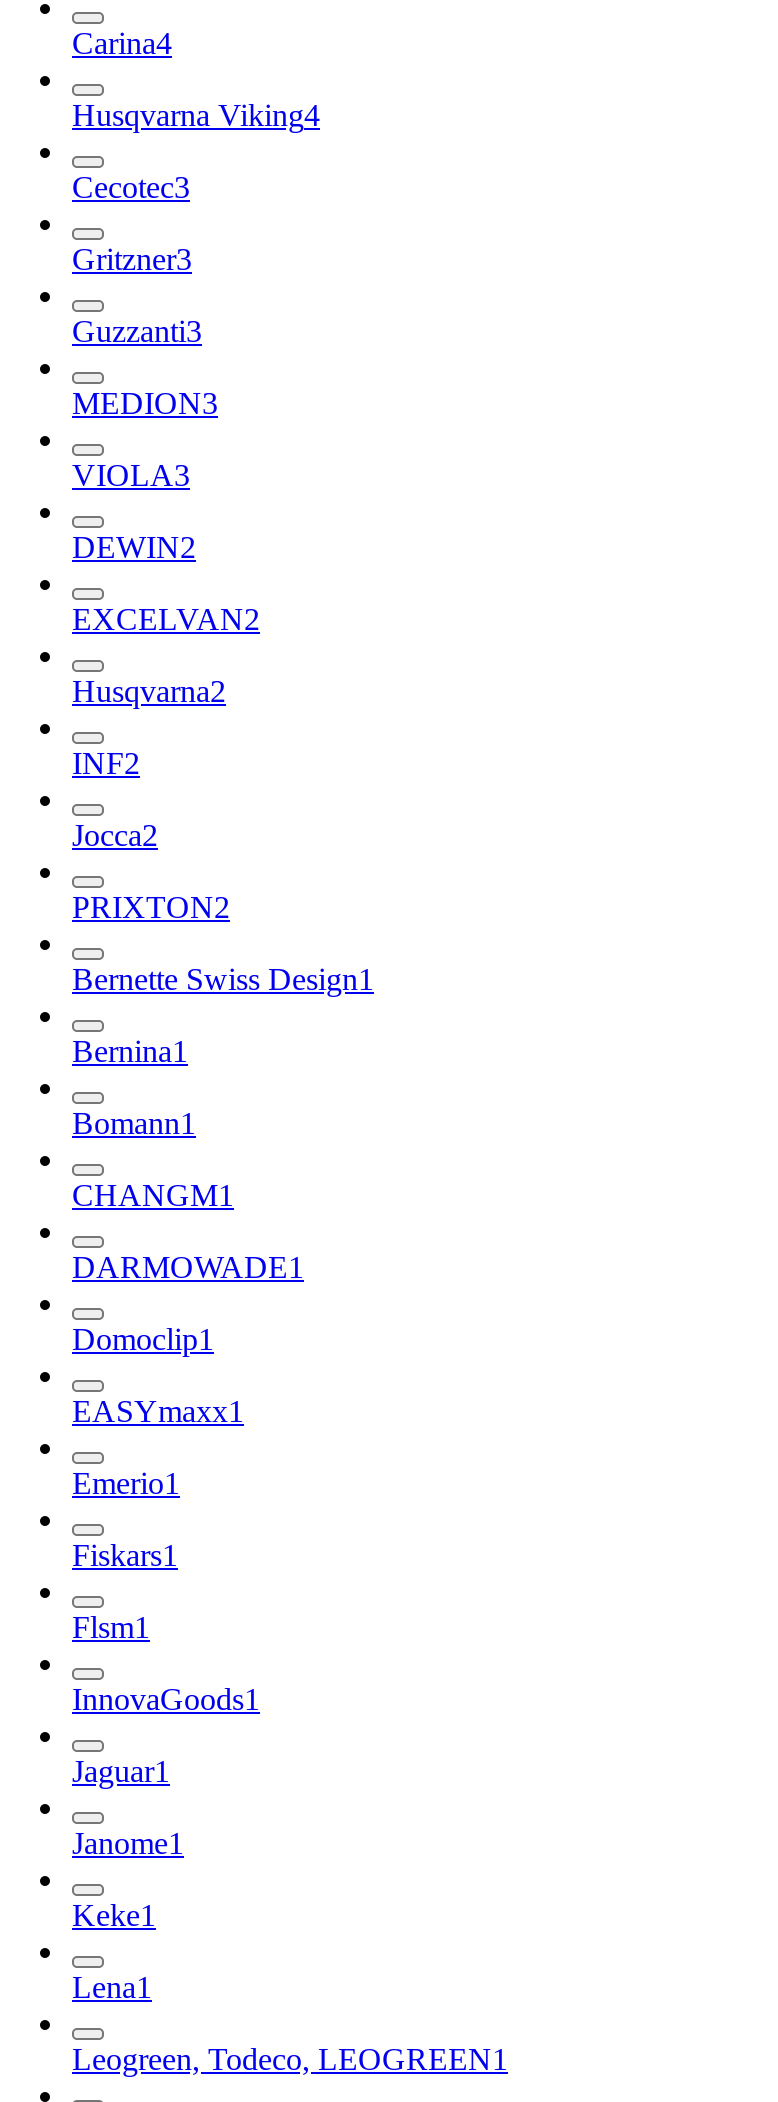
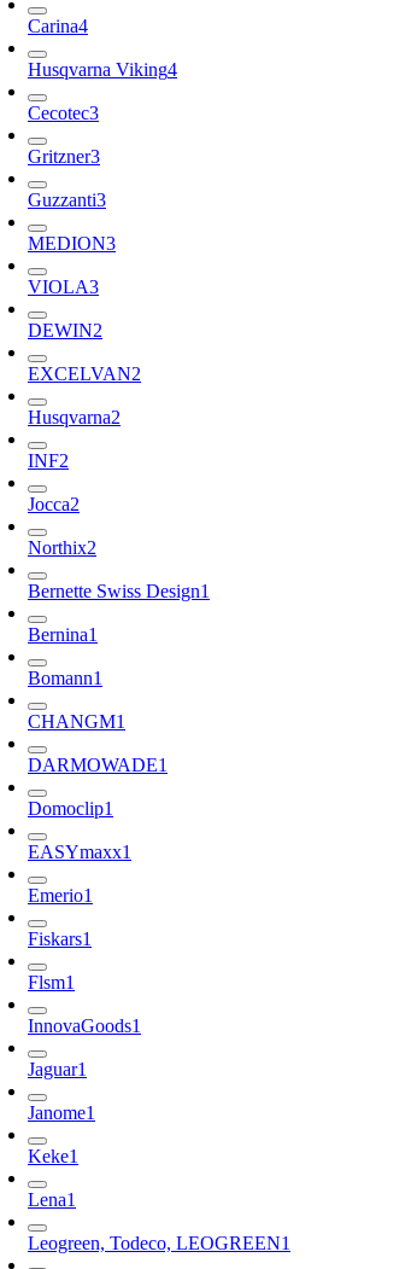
[72,890,230,924] PRIXTON2 -> [28,537,96,558] Northix2

